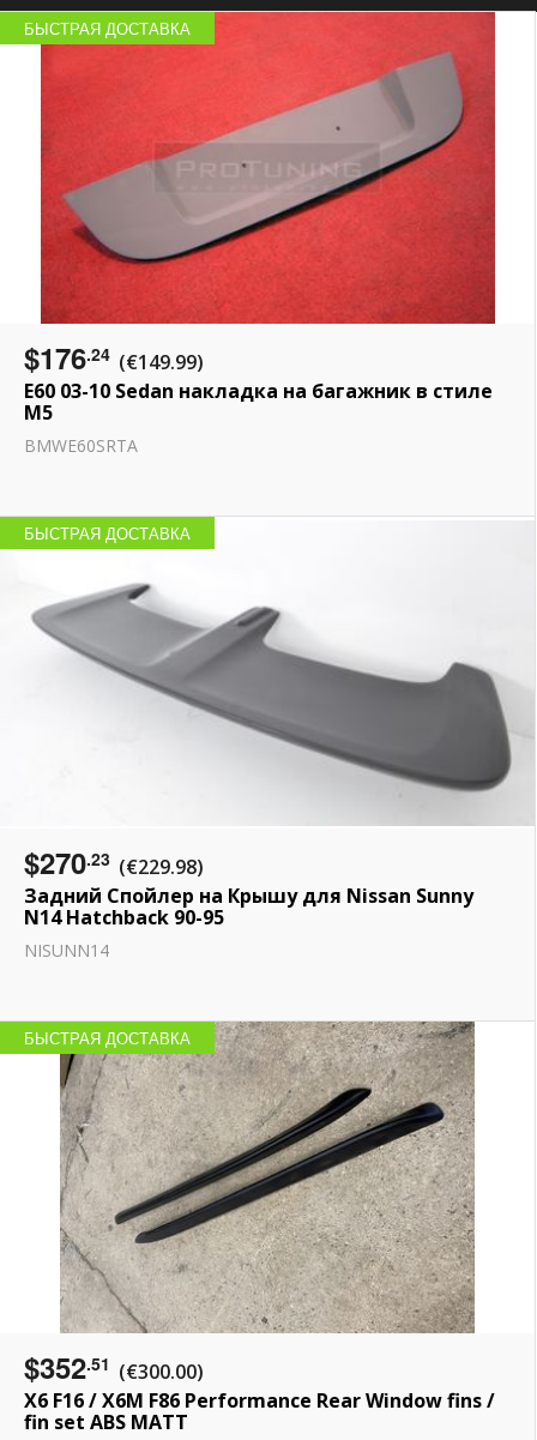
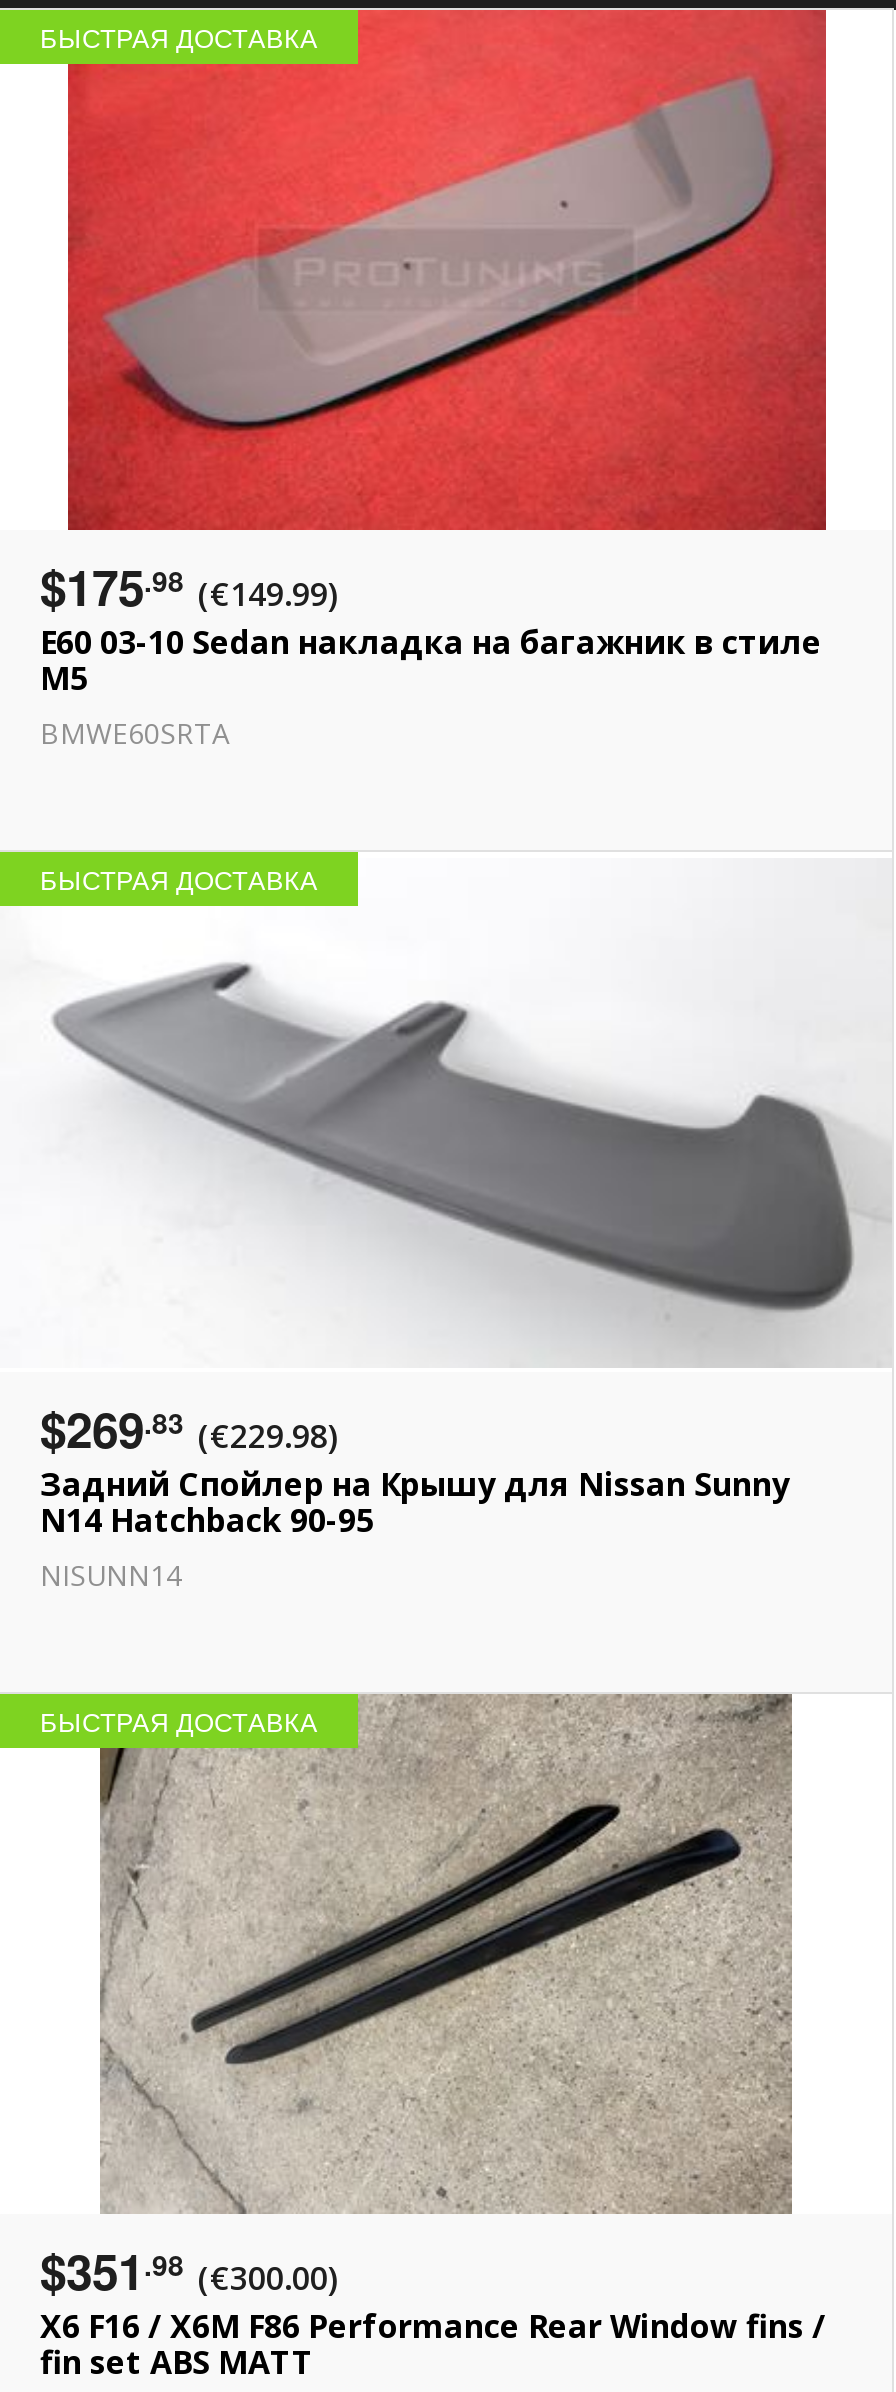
[24,337,204,378] $176.24 (€149.99) -> [40,552,340,620] $175.98 (€149.99)
[24,842,204,882] $270.23 (€229.98) -> [40,1394,340,1462] $269.83 (€229.98)
[24,1346,204,1387] $352.51 (€300.00) -> [40,2236,340,2304] $351.98 (€300.00)

